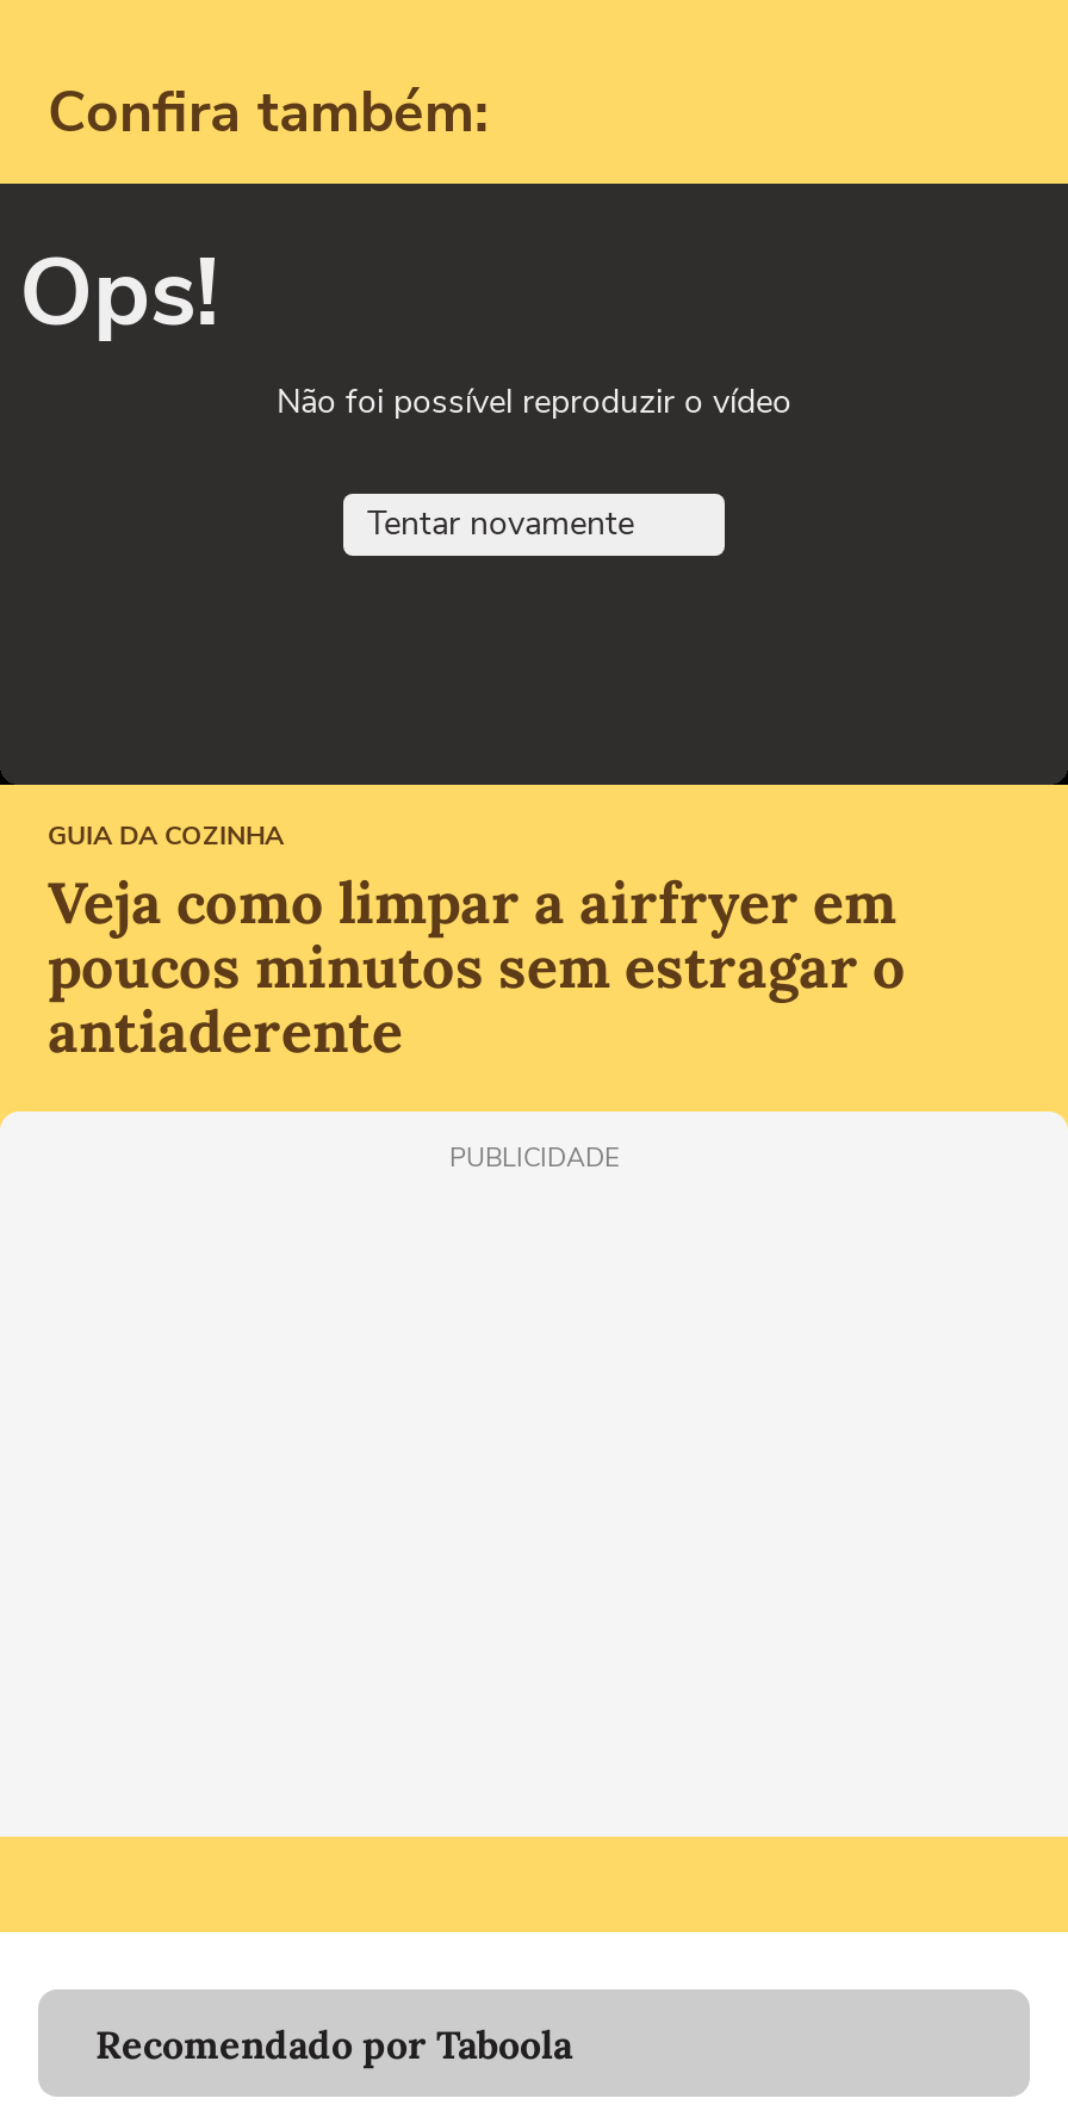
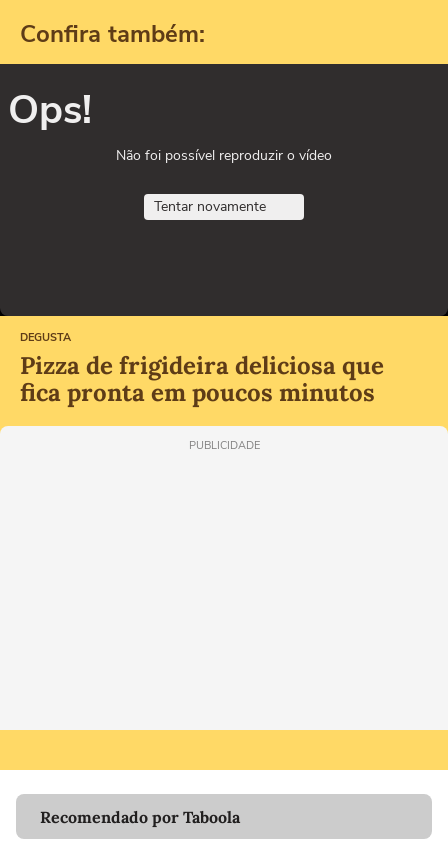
[48,819,906,1070] GUIA DA COZINHA | Veja como limpar a airfryer em | poucos minutos sem estragar o | antiaderente -> [20,330,384,408] DEGUSTA | Pizza de frigideira deliciosa que | fica pronta em poucos minutos

